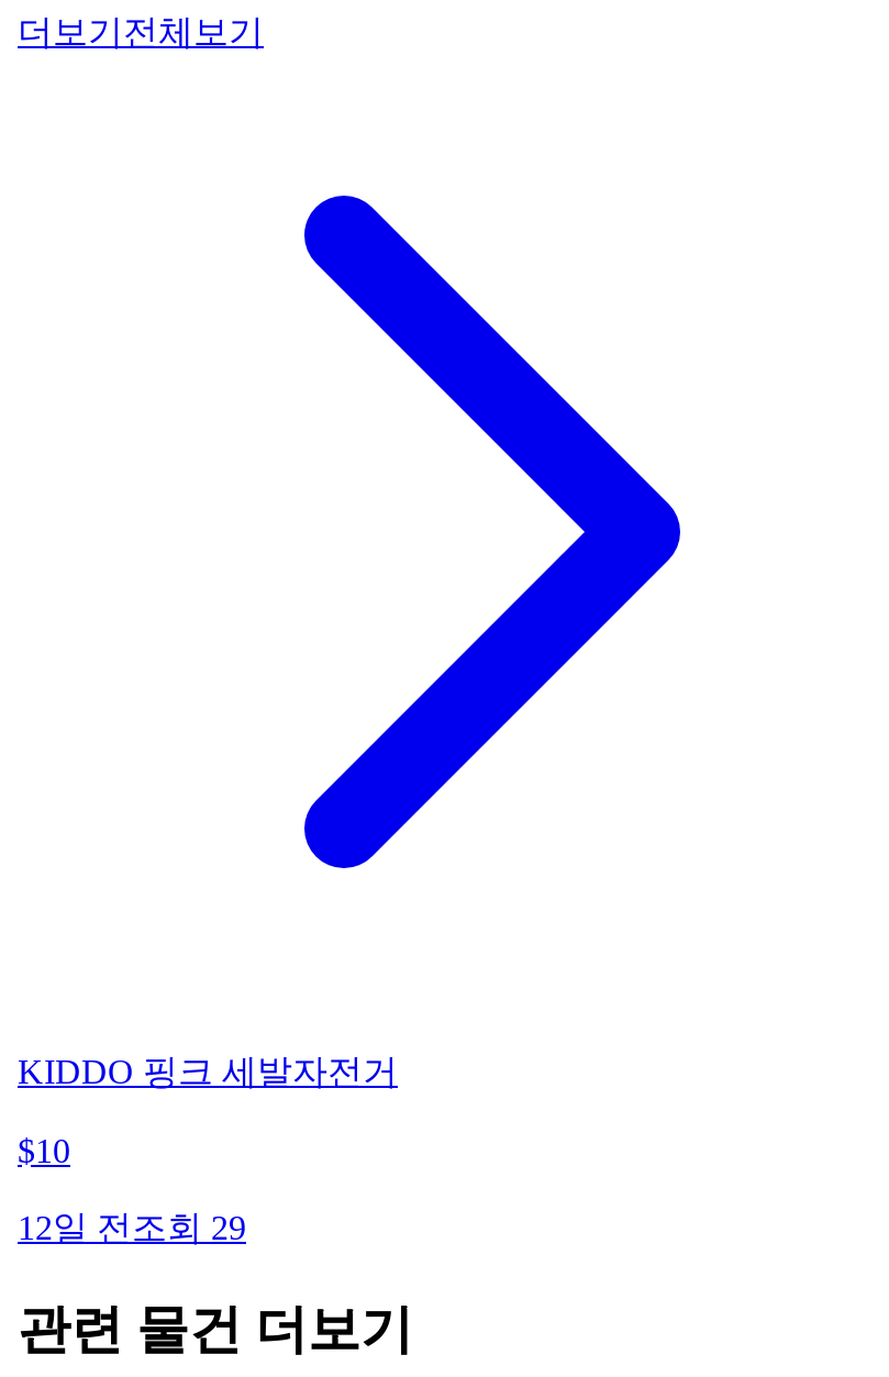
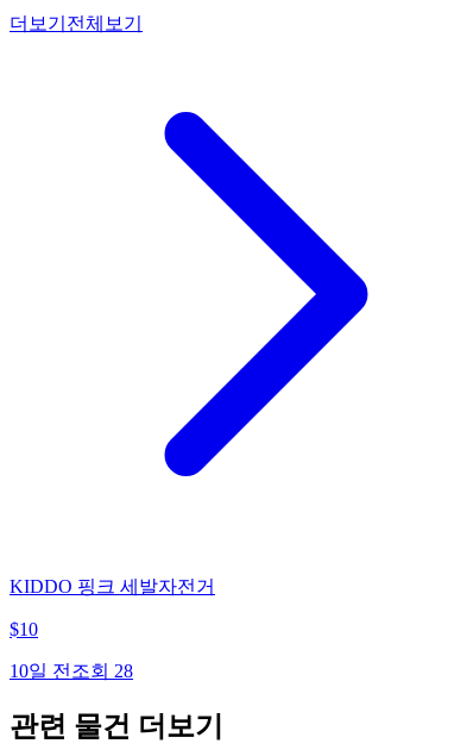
[18,1208,246,1245] 12일 전 조회 29 -> [10,660,133,681] 10일 전 조회 28

